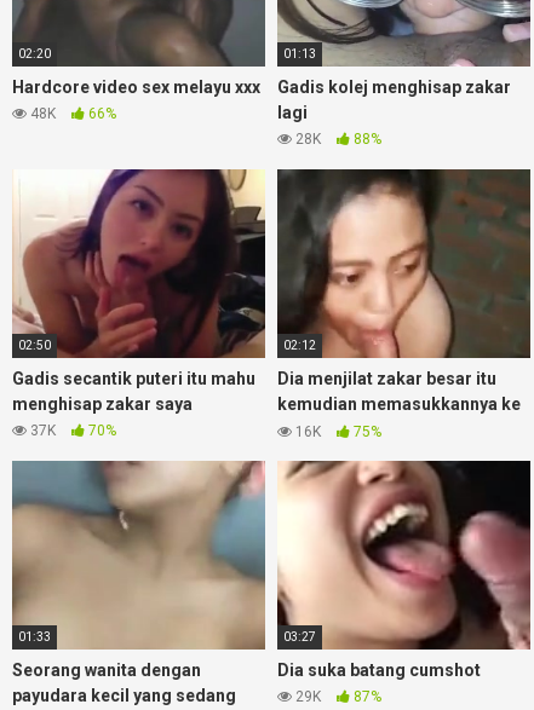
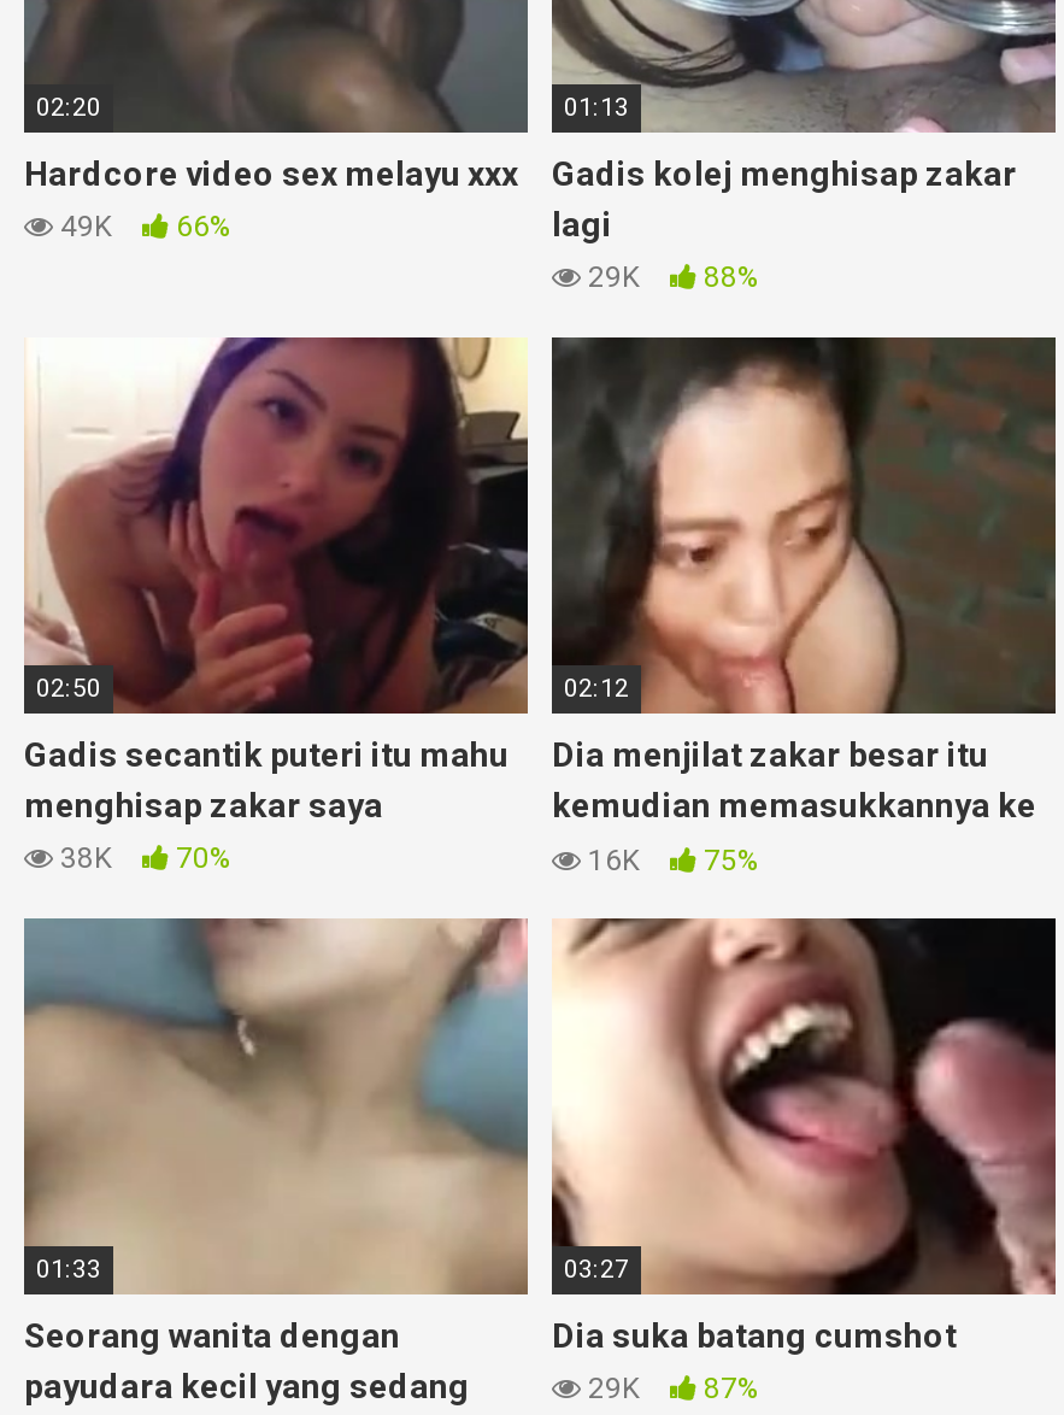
[27,105,116,122] 48K 66% -> [53,210,231,244] 49K 66%
[292,131,381,148] 28K 88% -> [581,261,759,294] 29K 88%
[27,422,116,439] 37K 70% -> [53,842,231,876] 38K 70%

